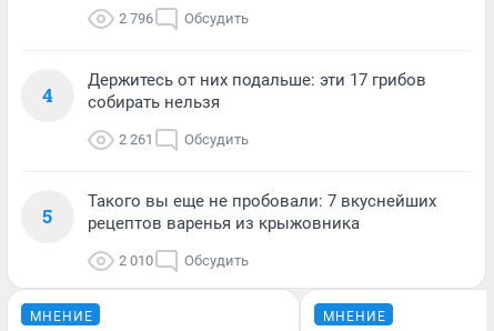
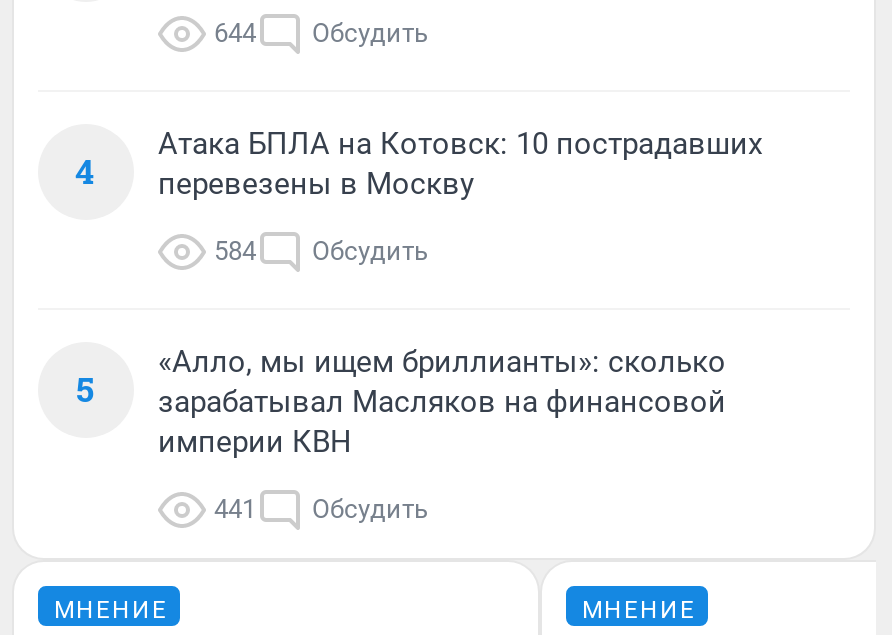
[119,10,249,26] 2 796 Обсудить -> [214,17,428,47] 644 Обсудить
[88,70,426,112] Держитесь от них подальше: эти 17 грибов | собирать нельзя -> [158,125,762,201] Атака БПЛА на Котовск: 10 пострадавших | перевезены в Москву
[119,131,249,147] 2 261 Обсудить -> [214,235,428,265] 584 Обсудить
[88,191,436,233] Такого вы еще не пробовали: 7 вкуснейших | рецептов варенья из крыжовника -> [158,343,726,459] «Алло, мы ищем бриллианты»: сколько | зарабатывал Масляков на финансовой | империи КВН
[119,252,249,268] 2 010 Обсудить -> [214,493,428,523] 441 Обсудить

